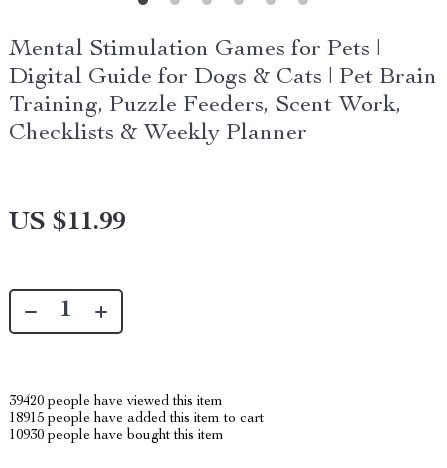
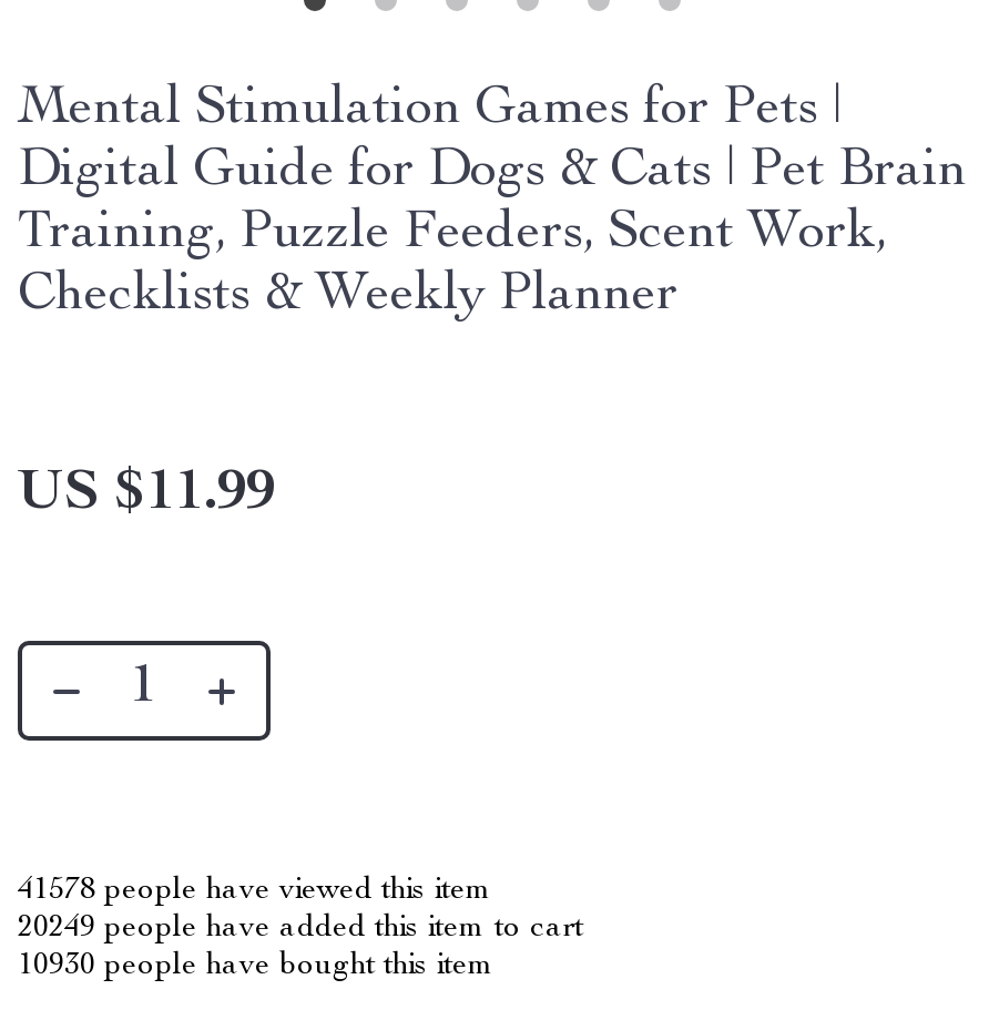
[9,395,223,409] 39420 people have viewed this item -> [18,876,492,907] 41578 people have viewed this item
[9,412,264,426] 18915 people have added this item to cart -> [18,914,583,945] 20249 people have added this item to cart

